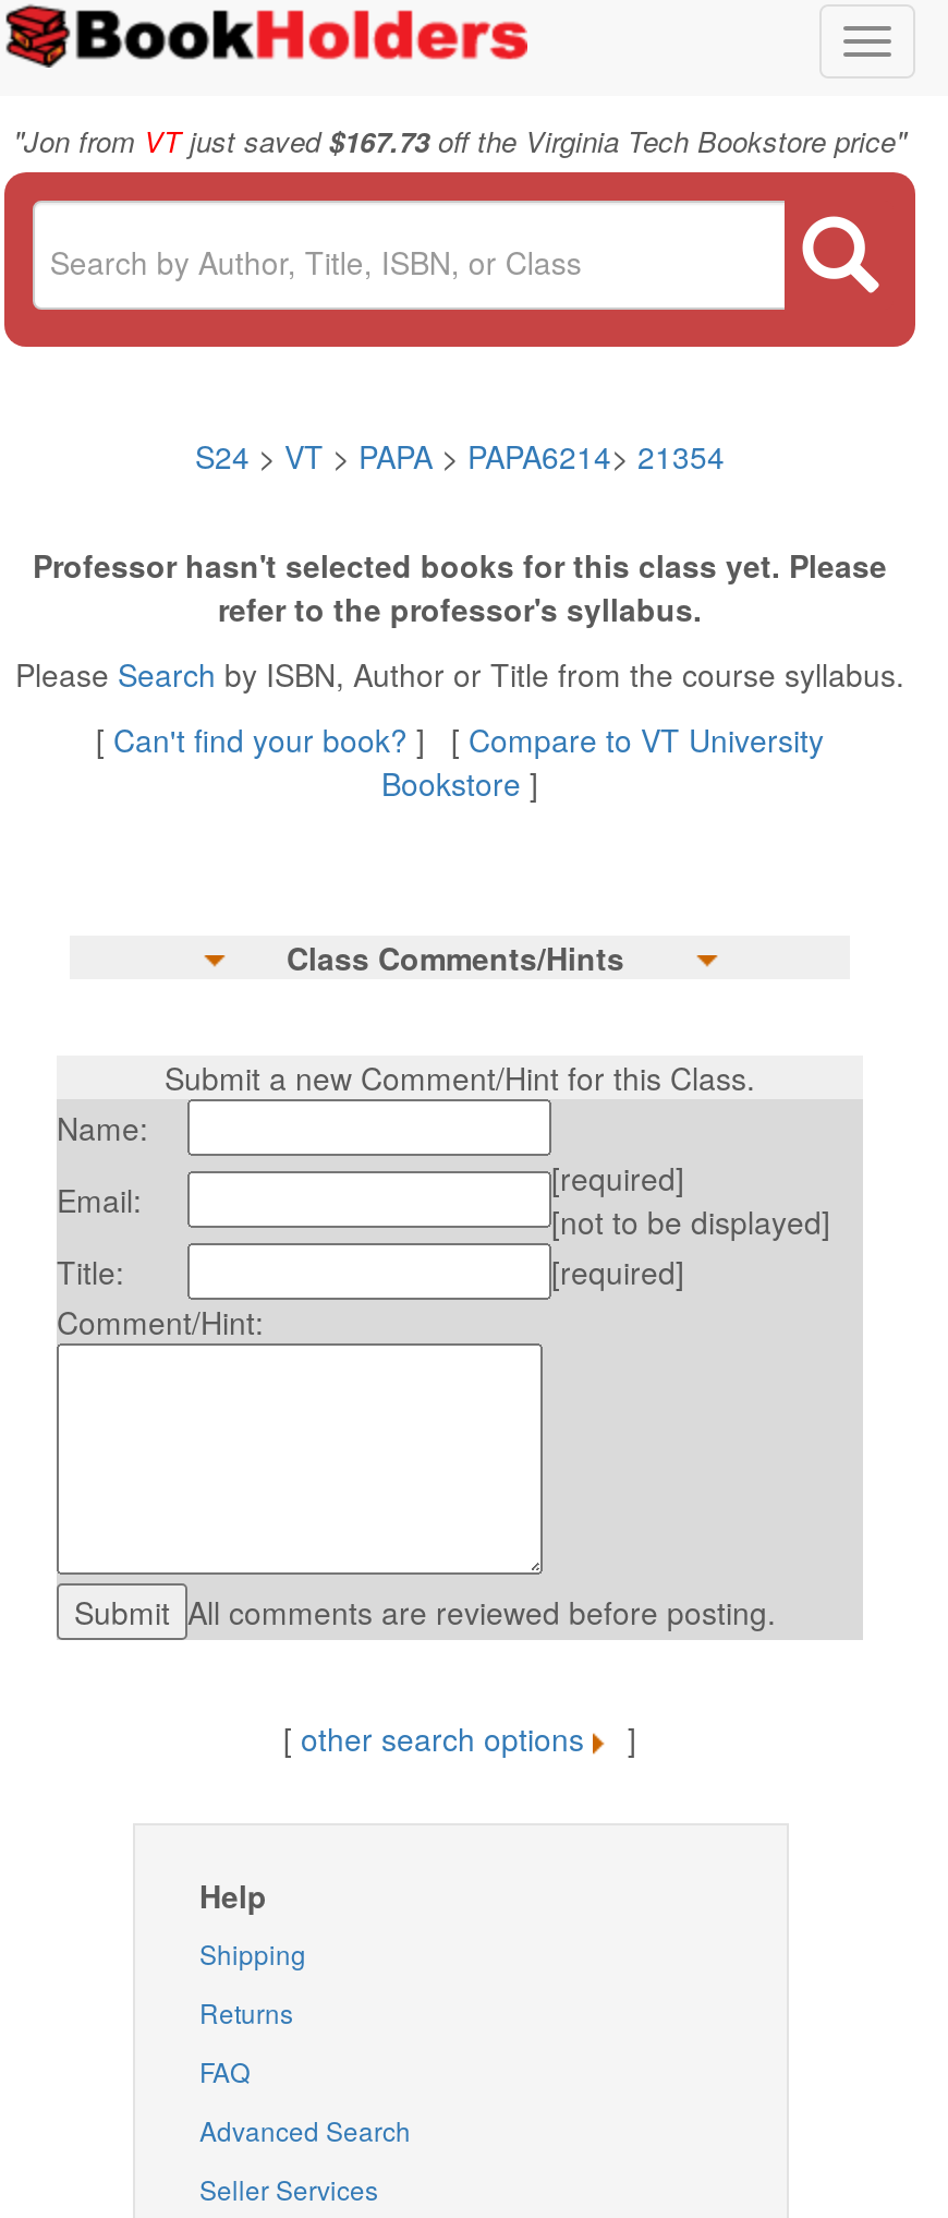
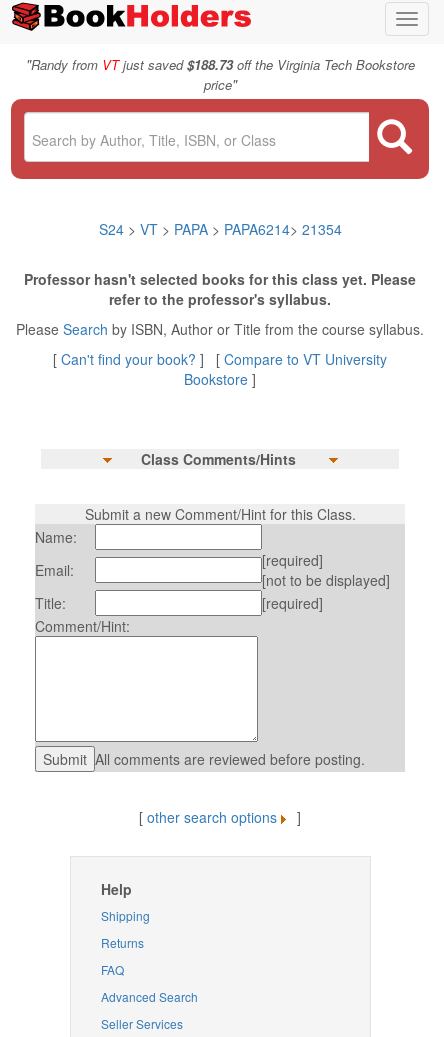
[13,118,907,161] "Jon from VT just saved$167.73 off the Virginia Tech Bookstore price" -> [25,54,414,94] "Randy from VTjust saved$188.73 off the Virginia Tech Bookstore | price"

